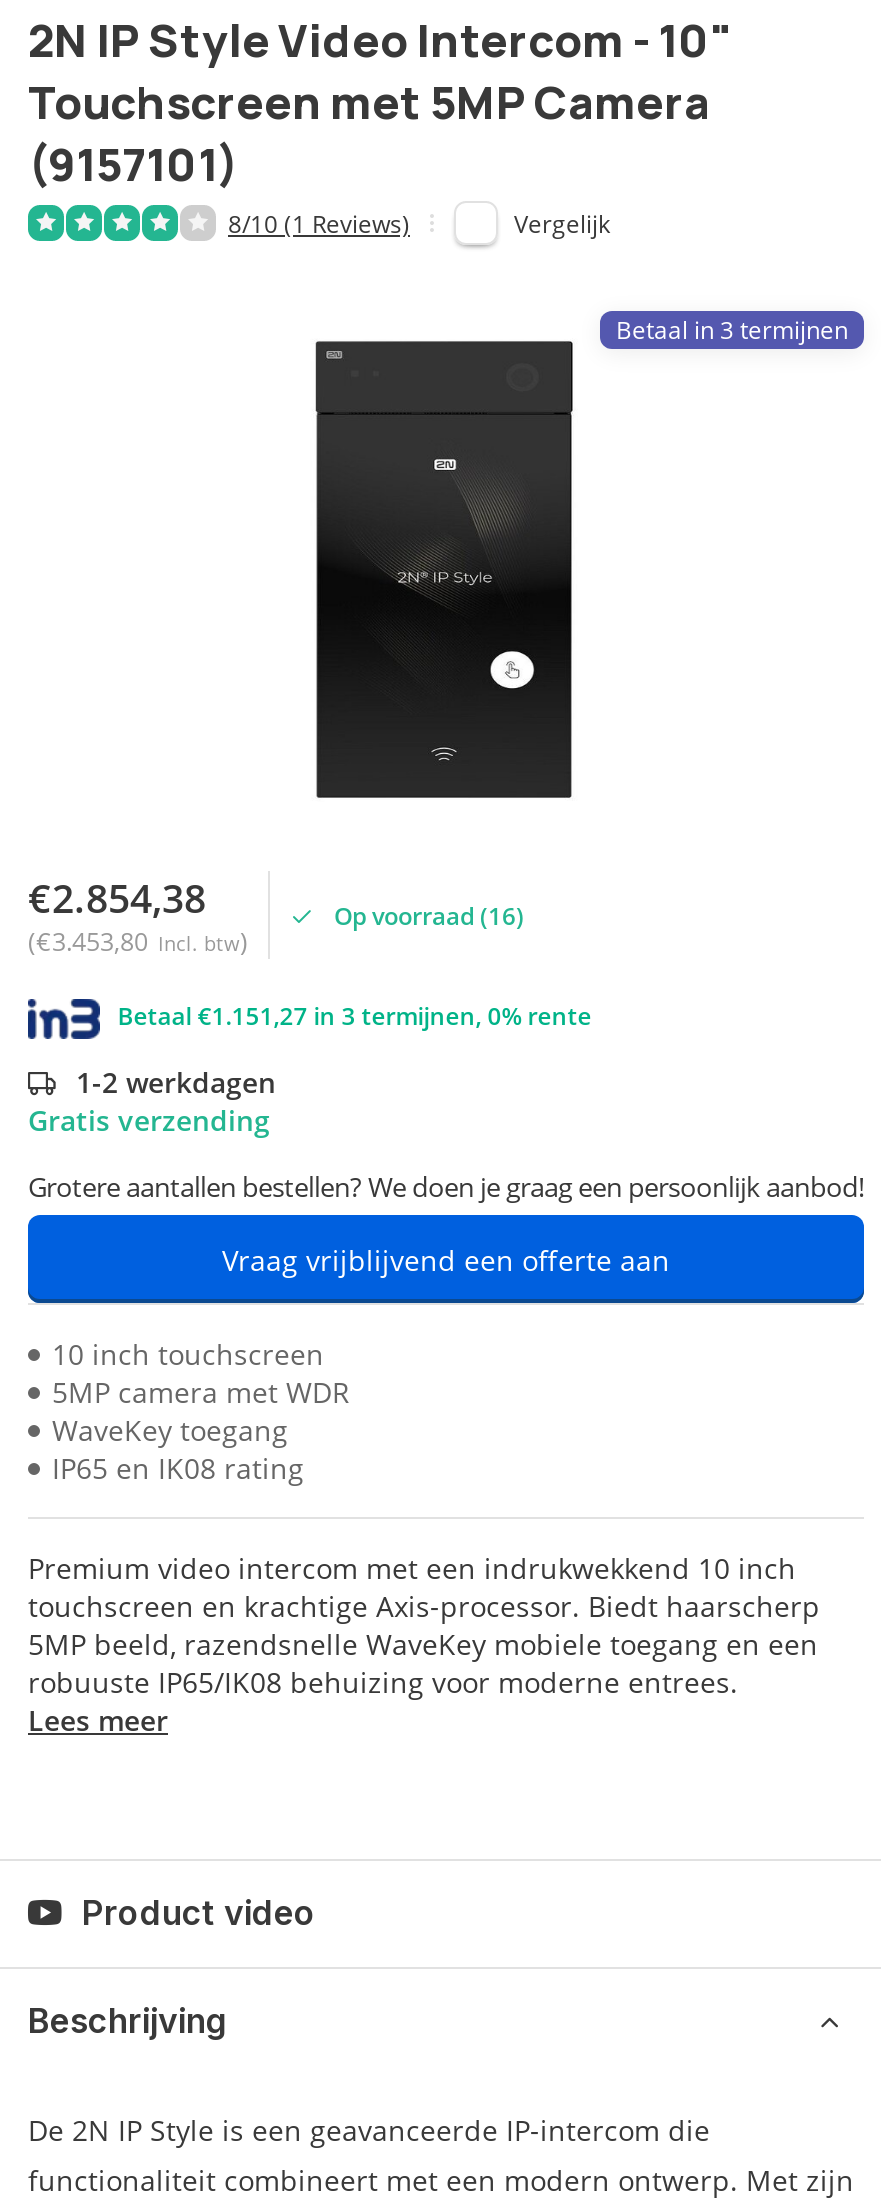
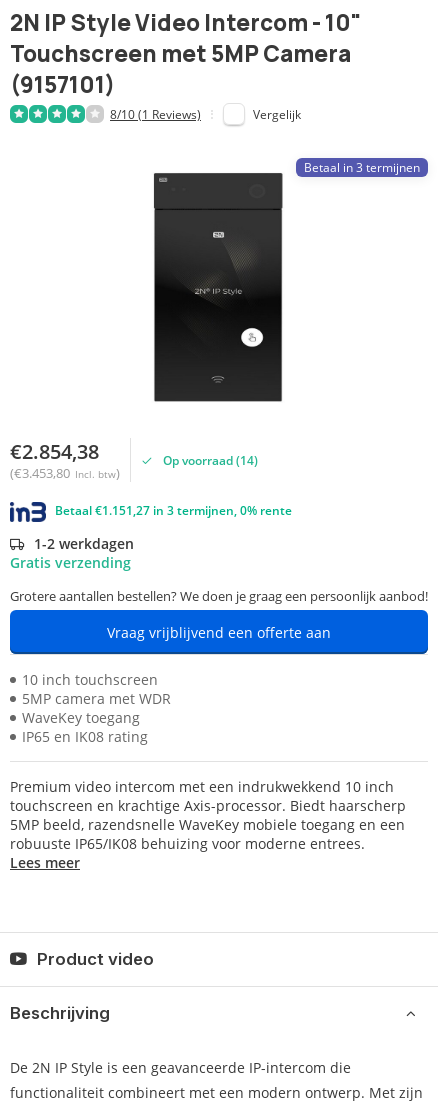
[334,899,524,931] Op voorraad (16) -> [163,452,258,468] Op voorraad (14)

